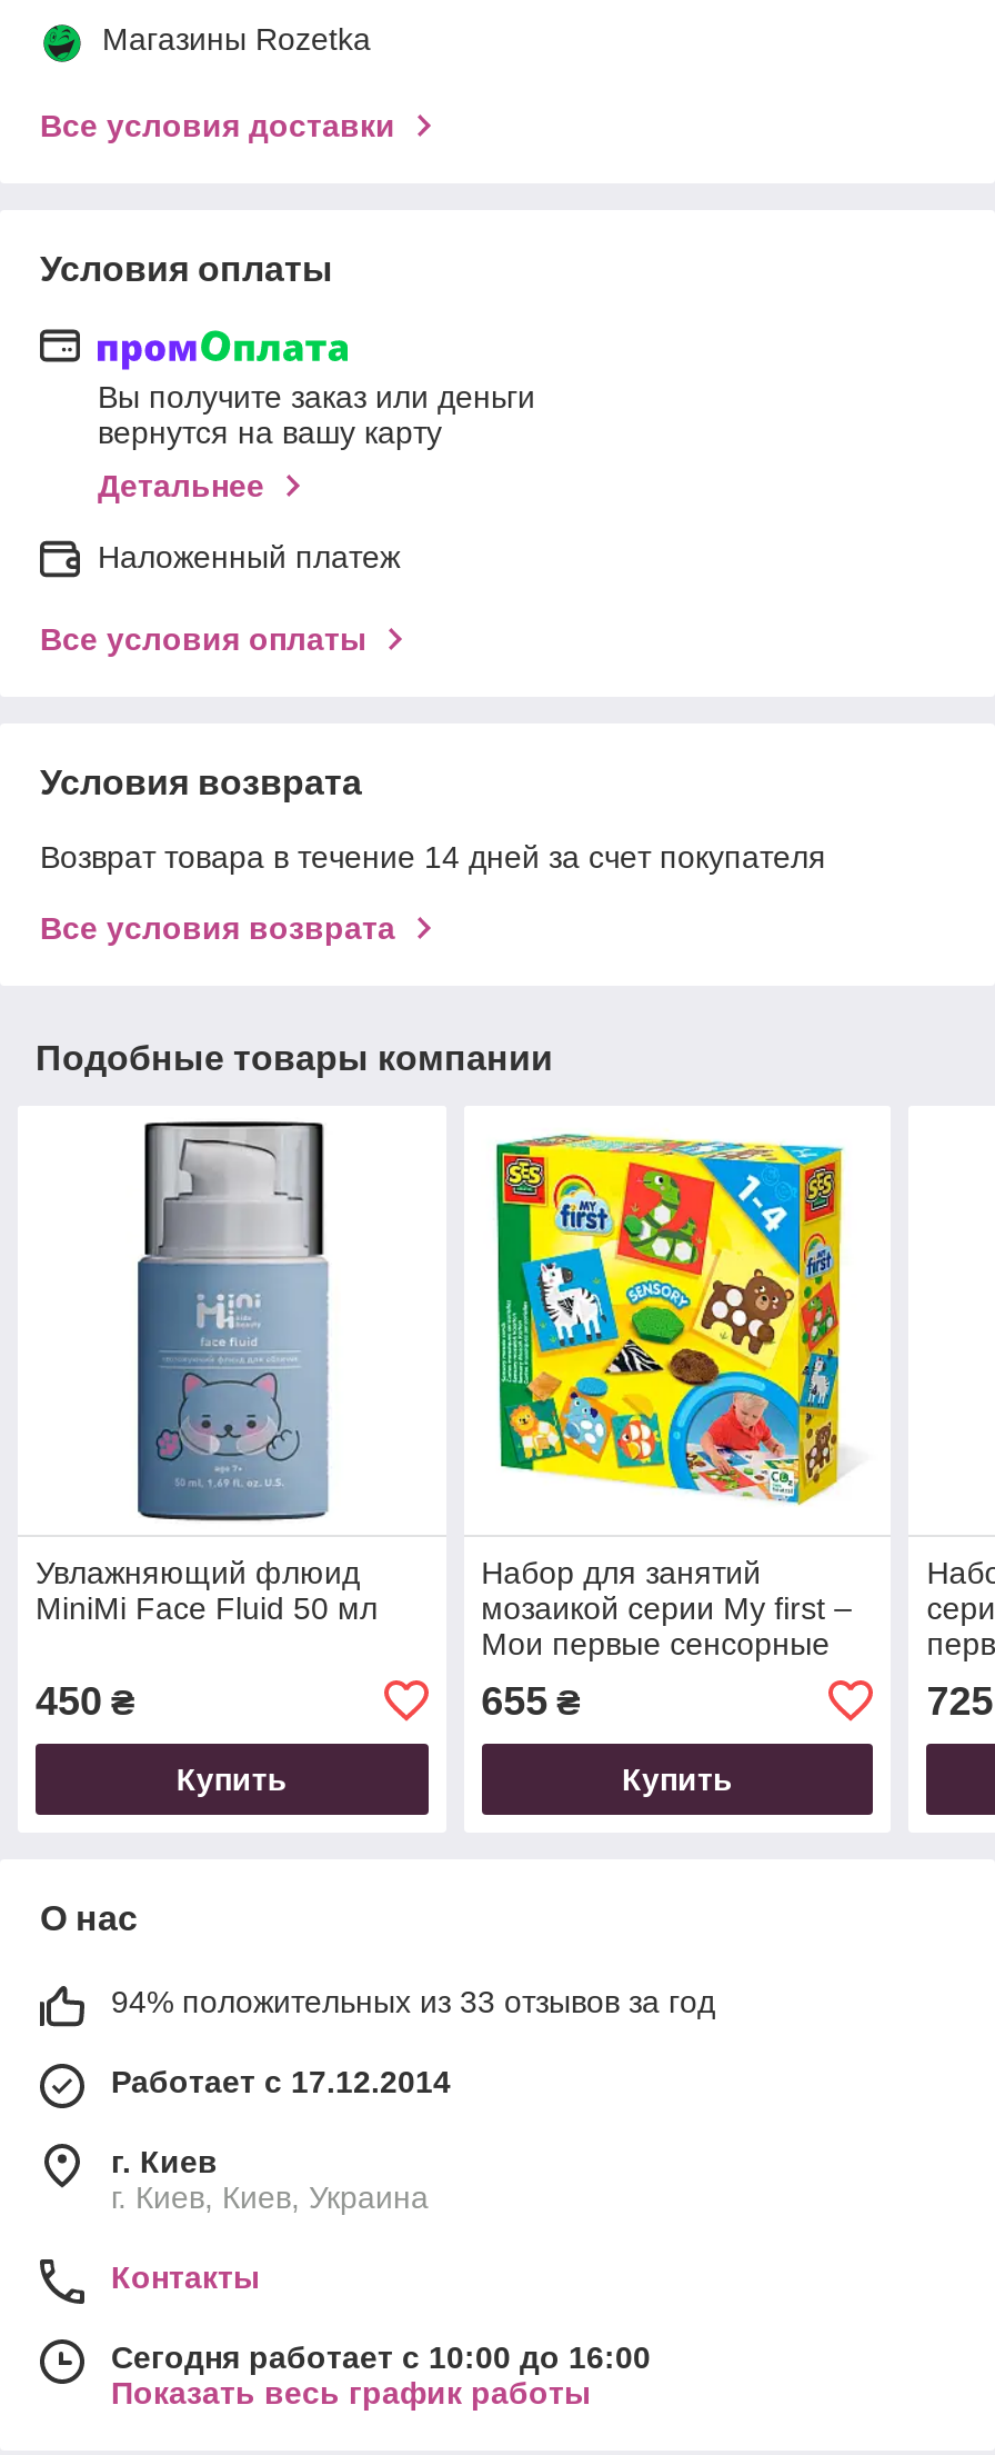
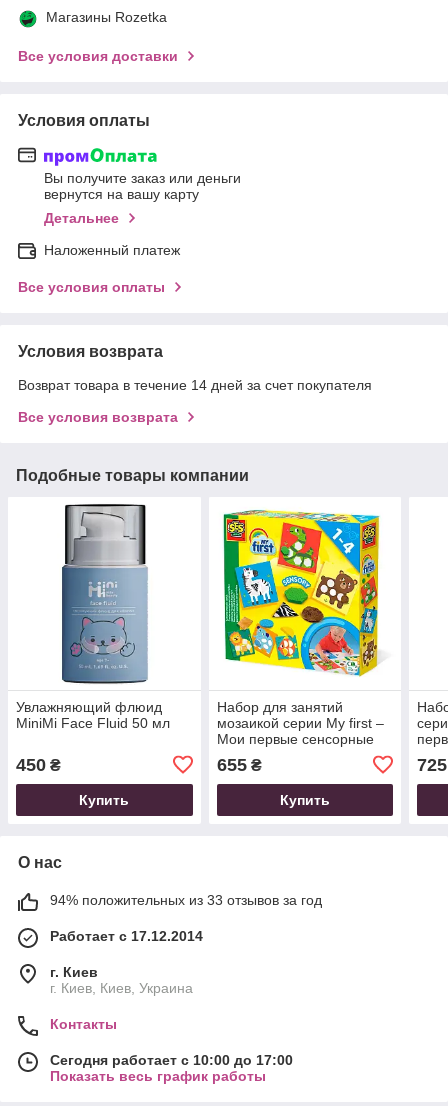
[111,2339,651,2375] Сегодня работает с 10:00 до 16:00 -> [50,1052,293,1068] Сегодня работает с 10:00 до 17:00

